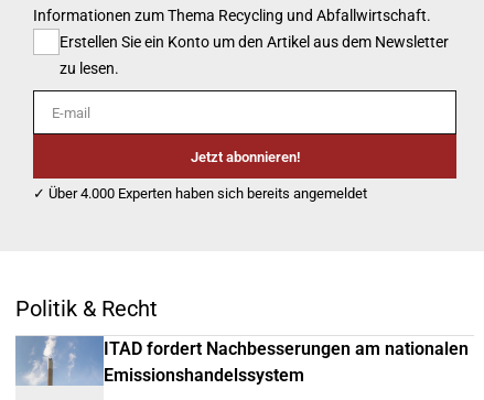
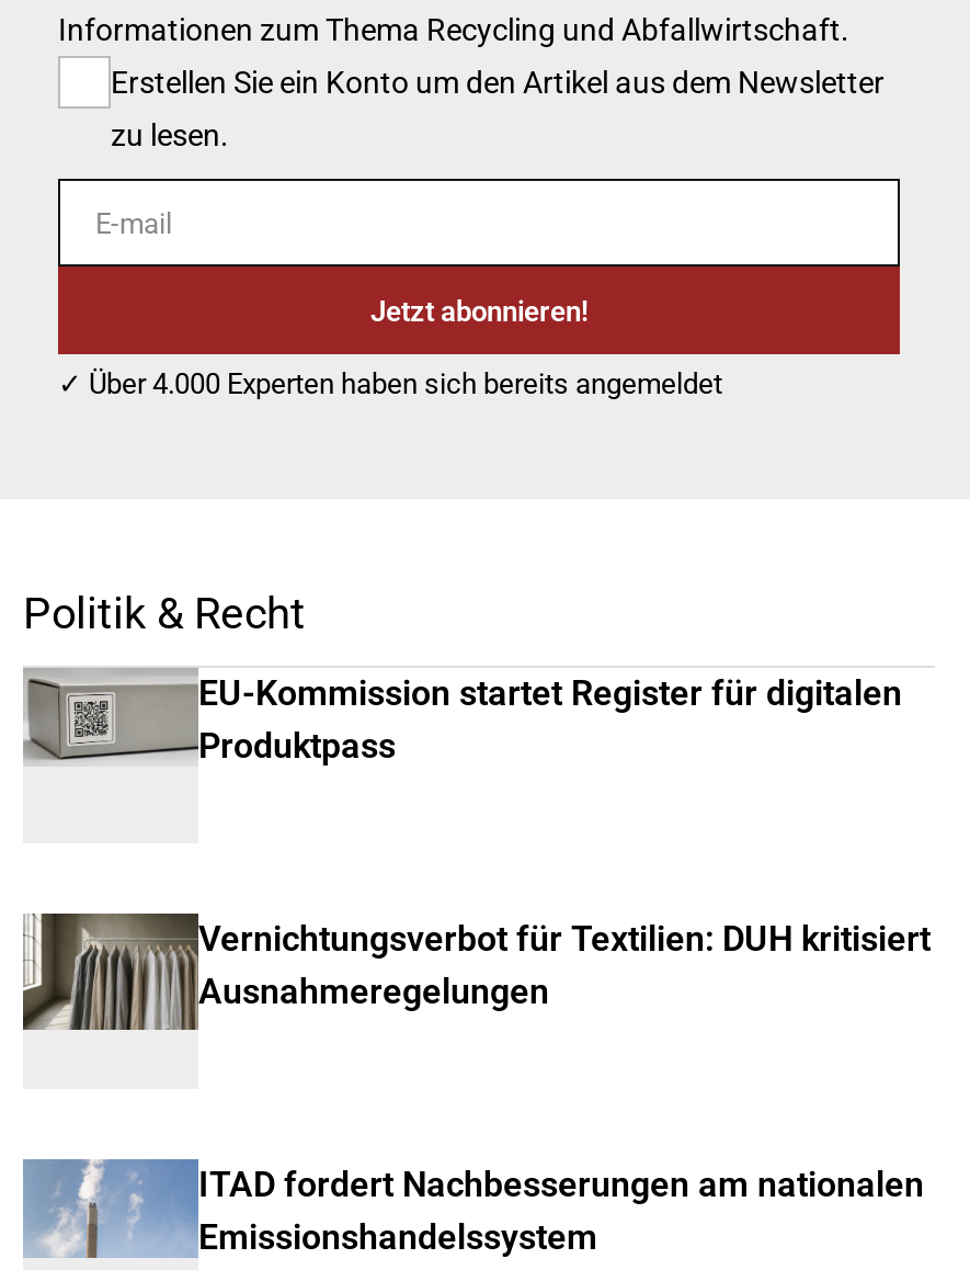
none -> [21,911,931,1032] [image] | Vernichtungsverbot für Textilien: DUH kritisiert | Ausnahmeregelungen
none -> [23,668,902,767] [image] | EU-Kommission startet Register für digitalen | Produktpass

